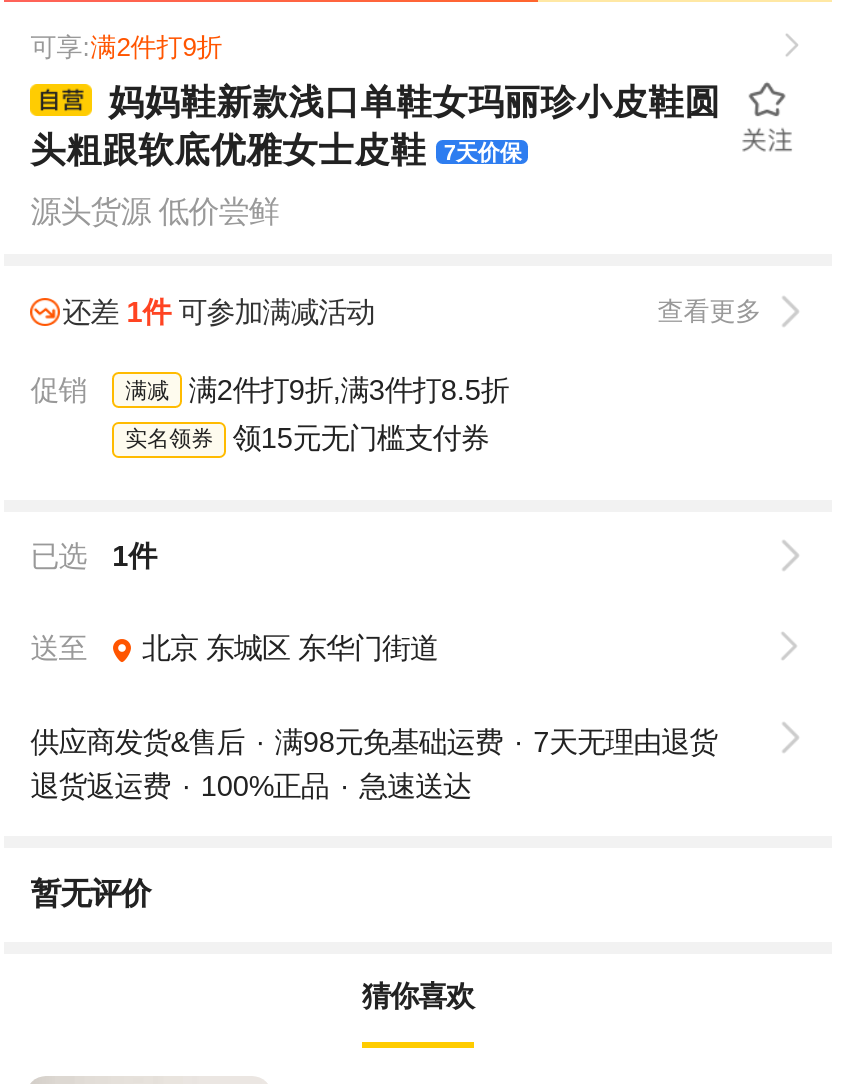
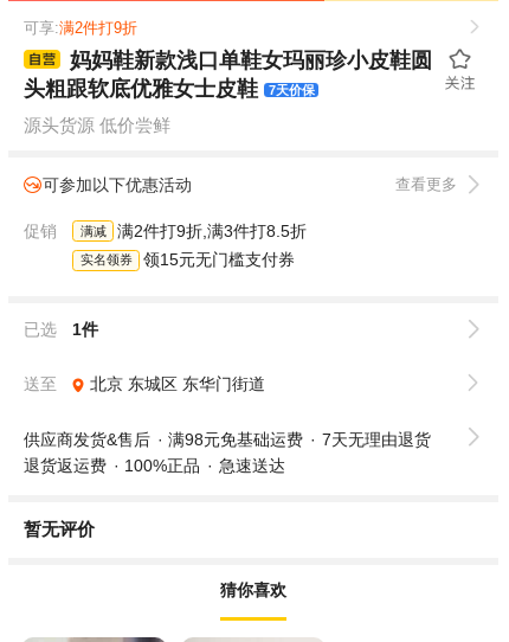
[62,295,374,327] 还差1件可参加满减活动 -> [43,175,192,194] 可参加以下优惠活动

